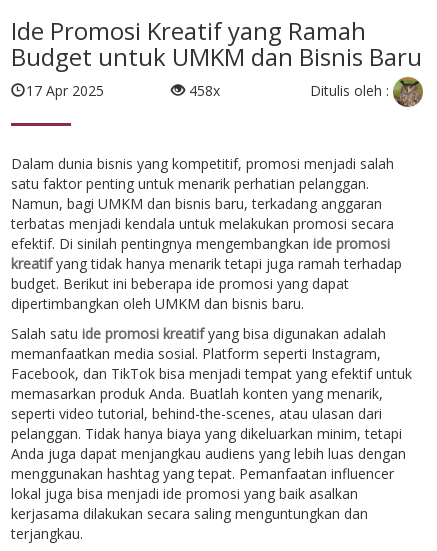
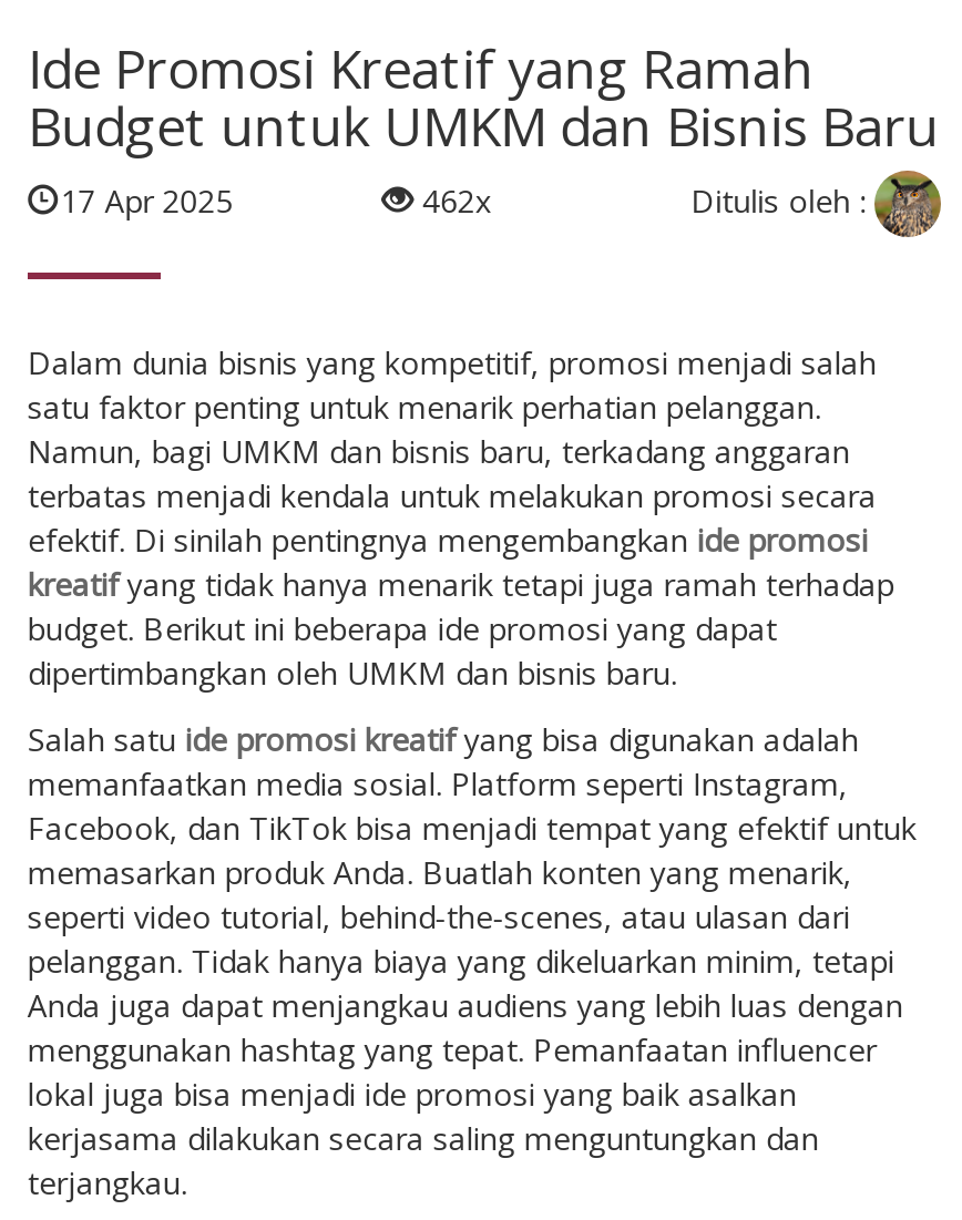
[185,81,220,100] 458x -> [413,180,491,222] 462x

